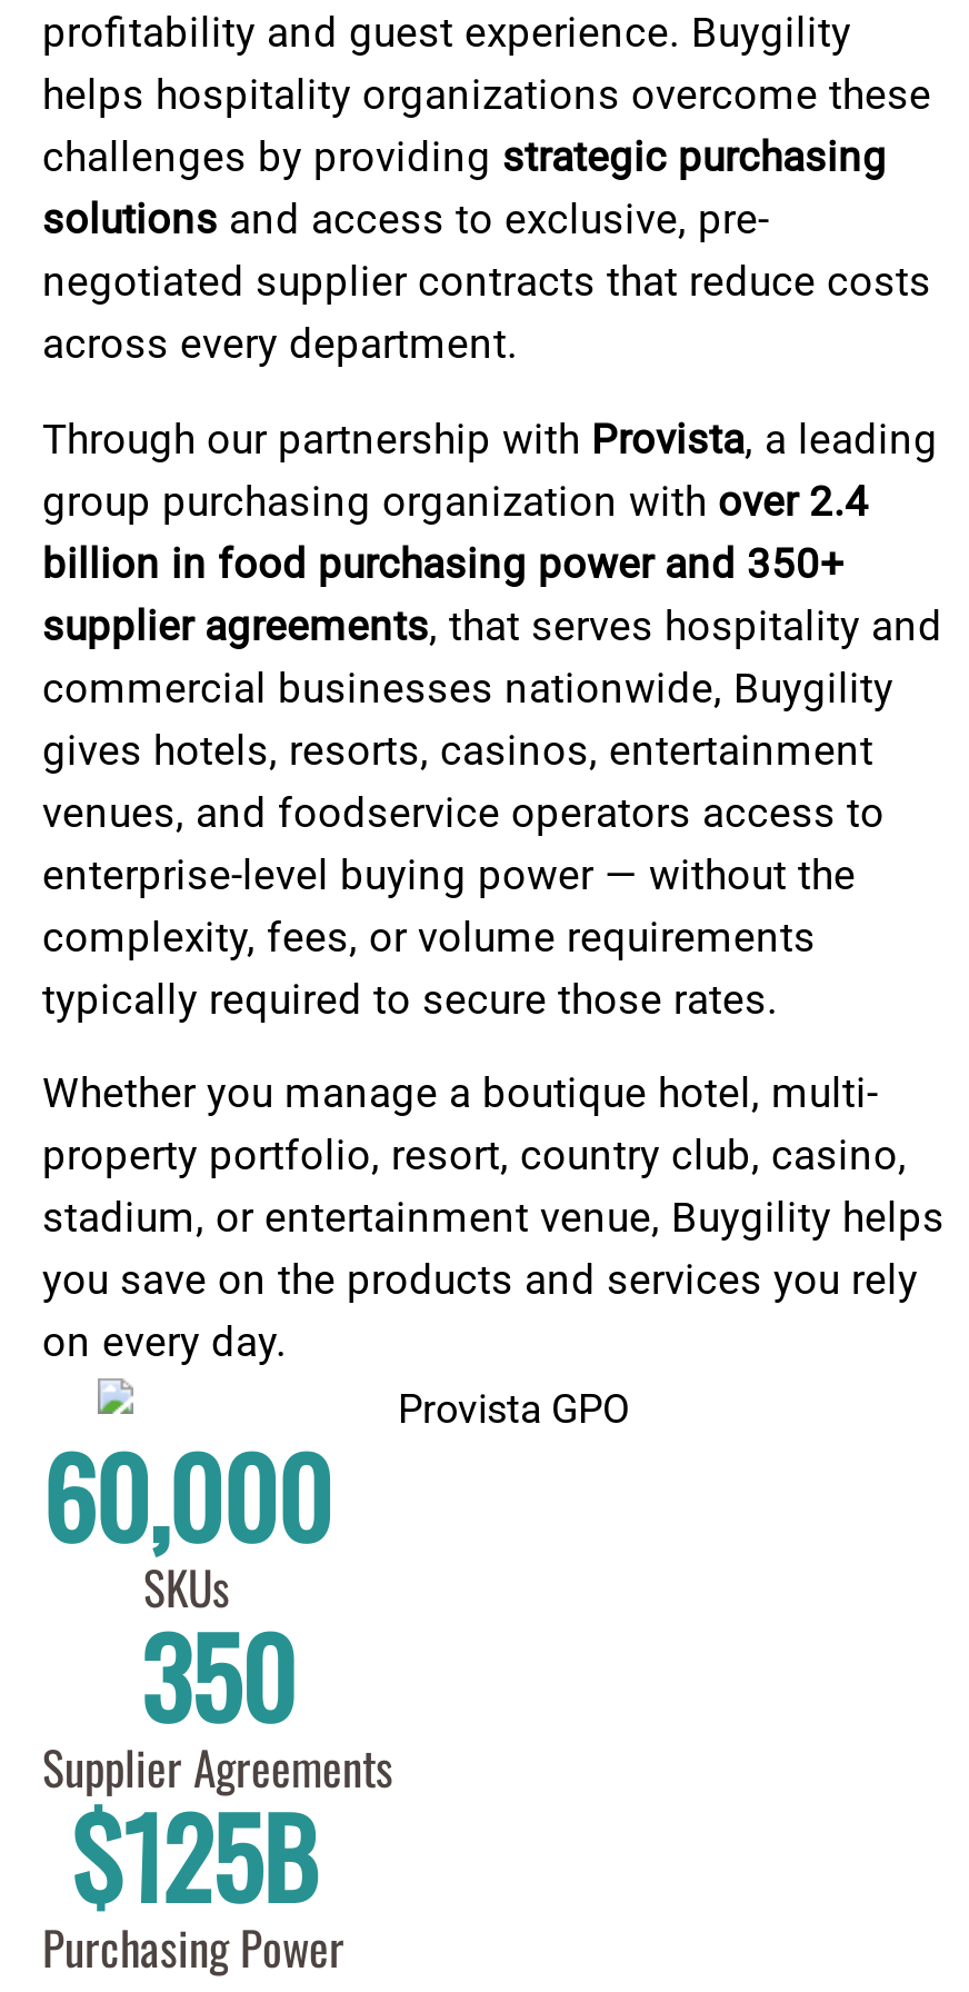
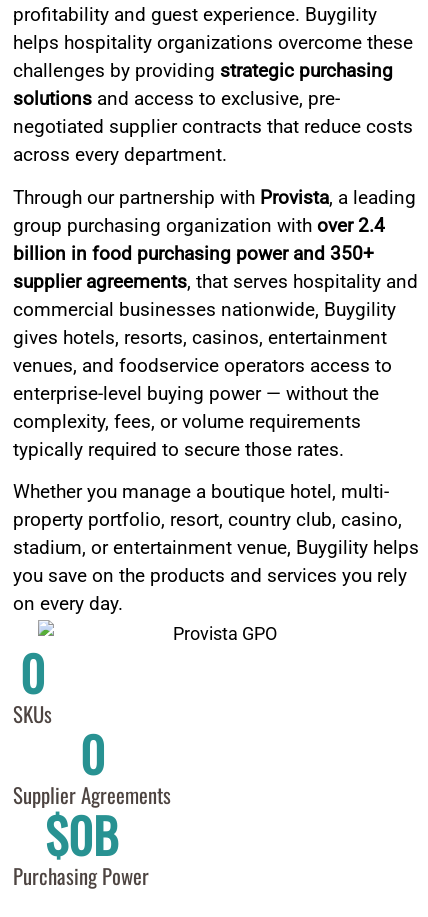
[42,1416,331,1573] 60,000 -> [20,637,45,708] 0
[140,1596,295,1753] 350 -> [80,718,104,789] 0
[71,1776,316,1934] $125B -> [45,799,117,870] $0B

